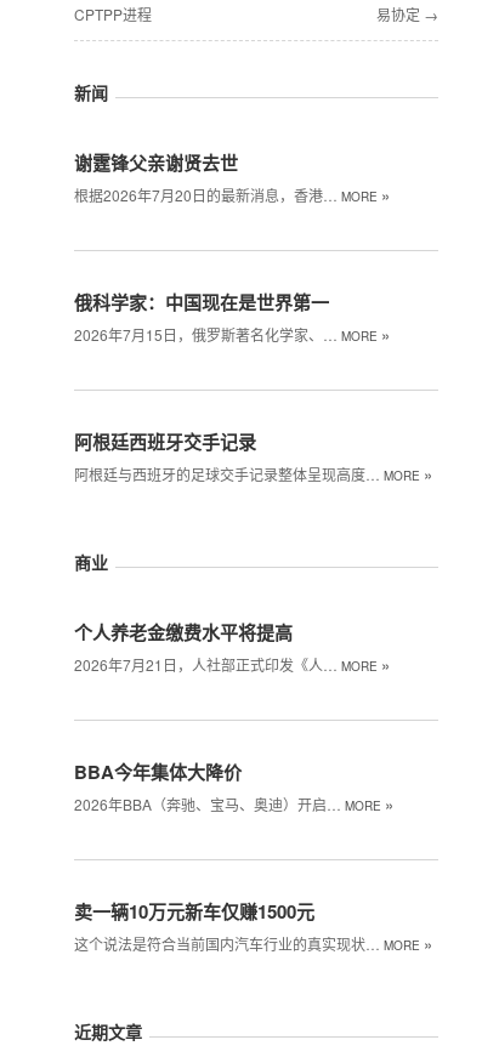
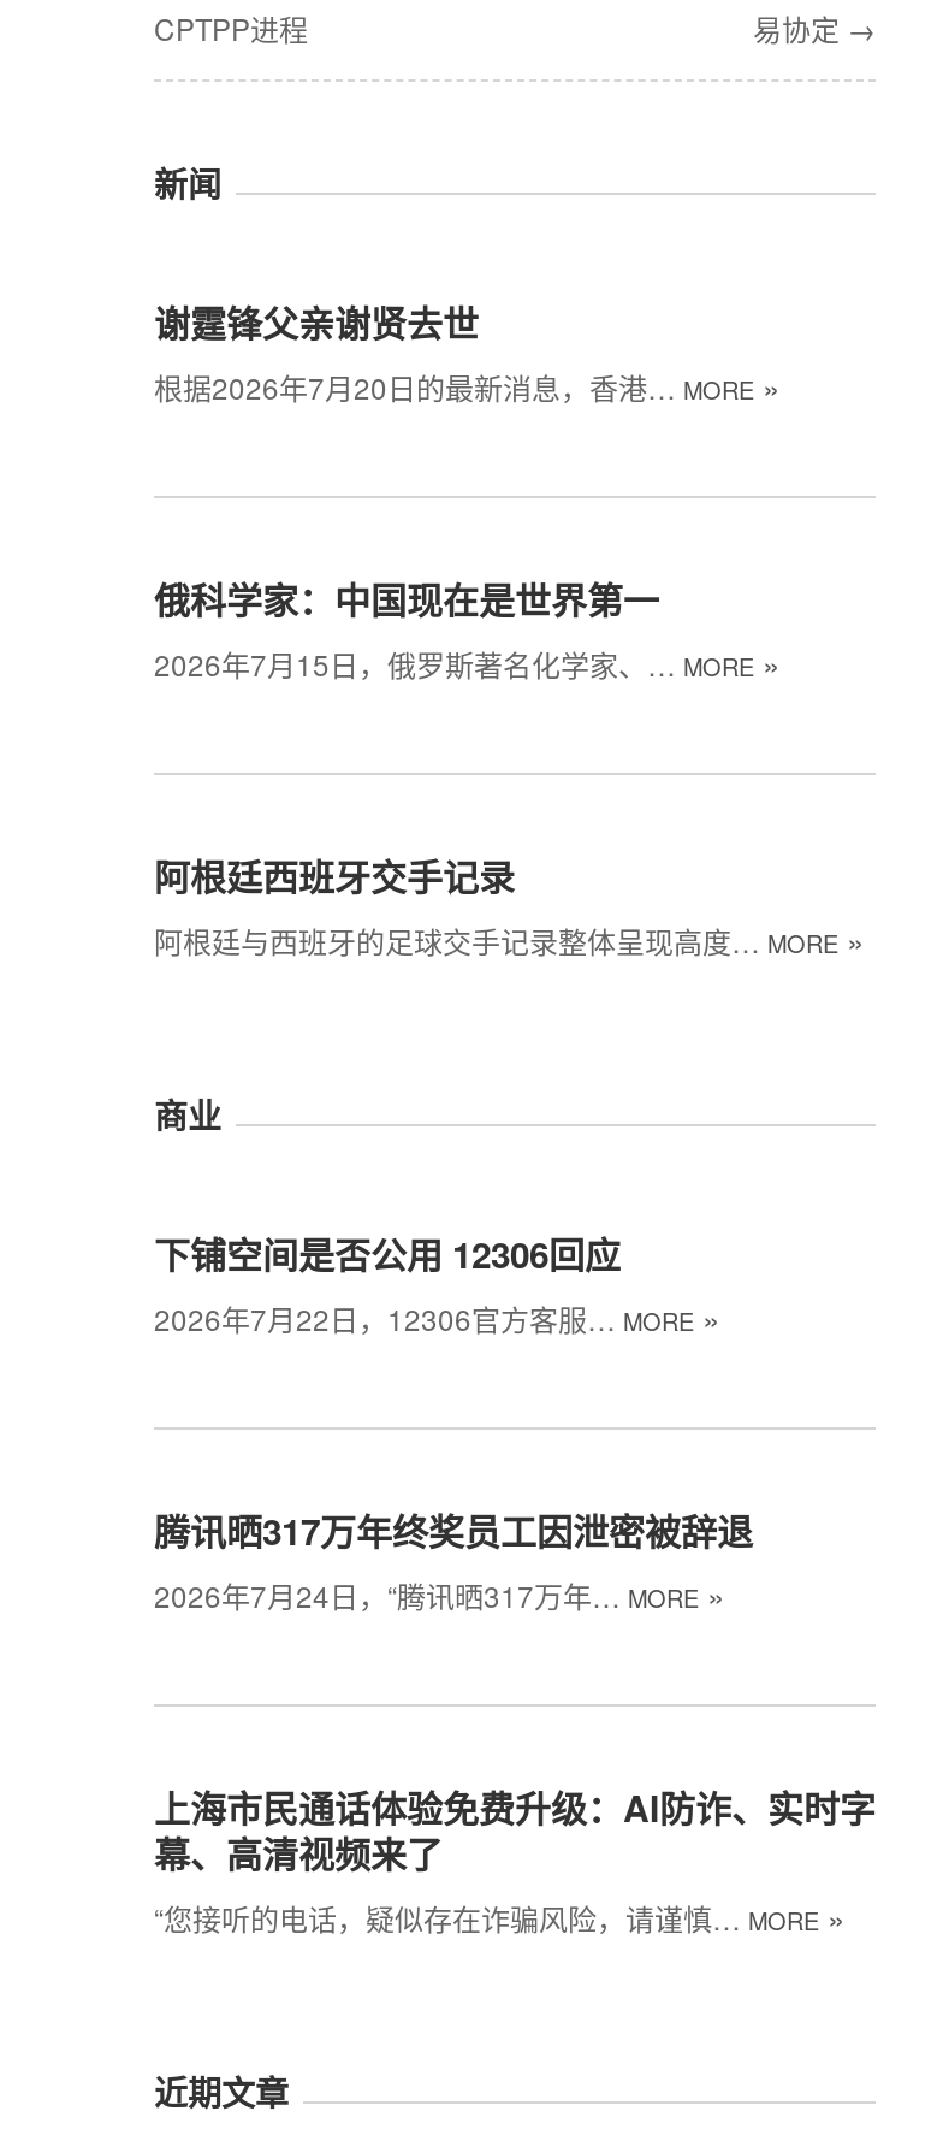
[74,619,390,676] 个人养老金缴费水平将提高 | 2026年7月21日，人社部正式印发《人… MORE» -> [154,1228,719,1341] 下铺空间是否公用 12306回应 | 2026年7月22日，12306官方客服… MORE»
[74,758,393,816] BBA今年集体大降价 | 2026年BBA（奔驰、宝马、奥迪）开启… MORE» -> [154,1504,753,1618] 腾讯晒317万年终奖员工因泄密被辞退 | 2026年7月24日，“腾讯晒317万年… MORE»
[74,898,432,955] 卖一辆10万元新车仅赚1500元 | 这个说法是符合当前国内汽车行业的真实现状… MORE» -> [154,1781,876,1940] 上海市民通话体验免费升级：AI防诈、实时字 | 幕、高清视频来了 | “您接听的电话，疑似存在诈骗风险，请谨慎… MORE»

